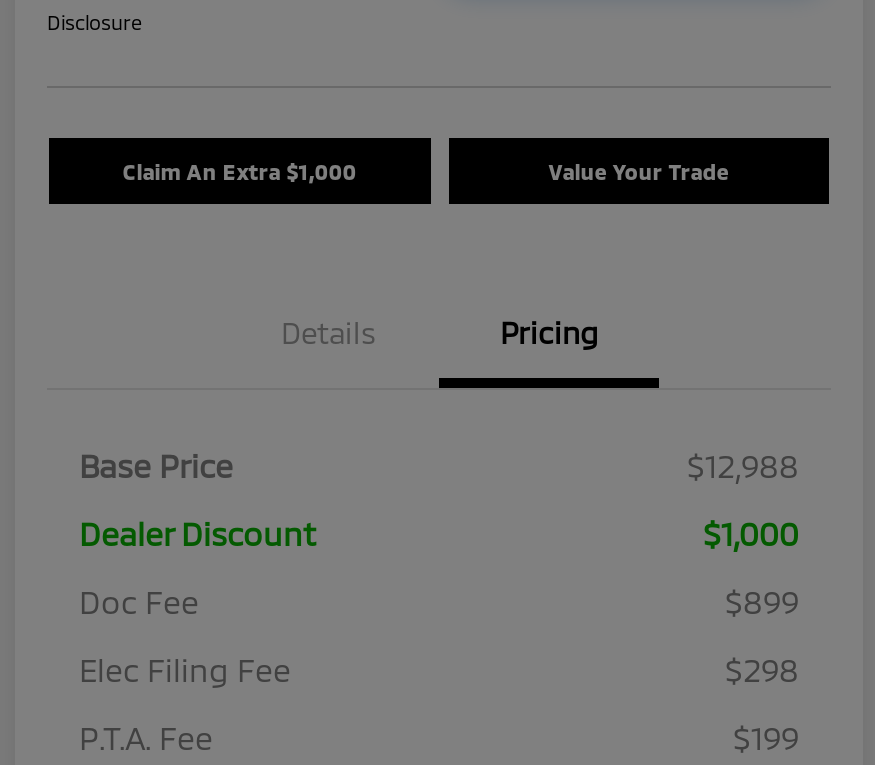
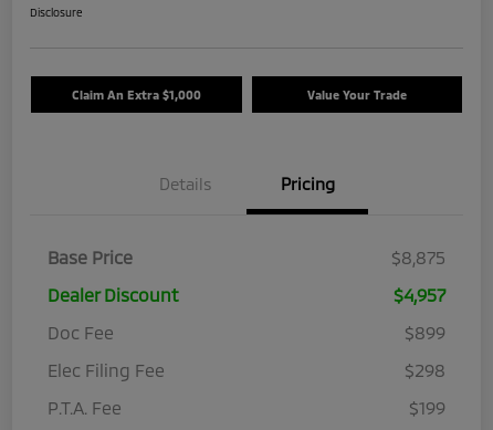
[687,446,799,484] $12,988 -> [391,247,445,268] $8,875
[703,514,799,552] $1,000 -> [394,284,445,305] $4,957

